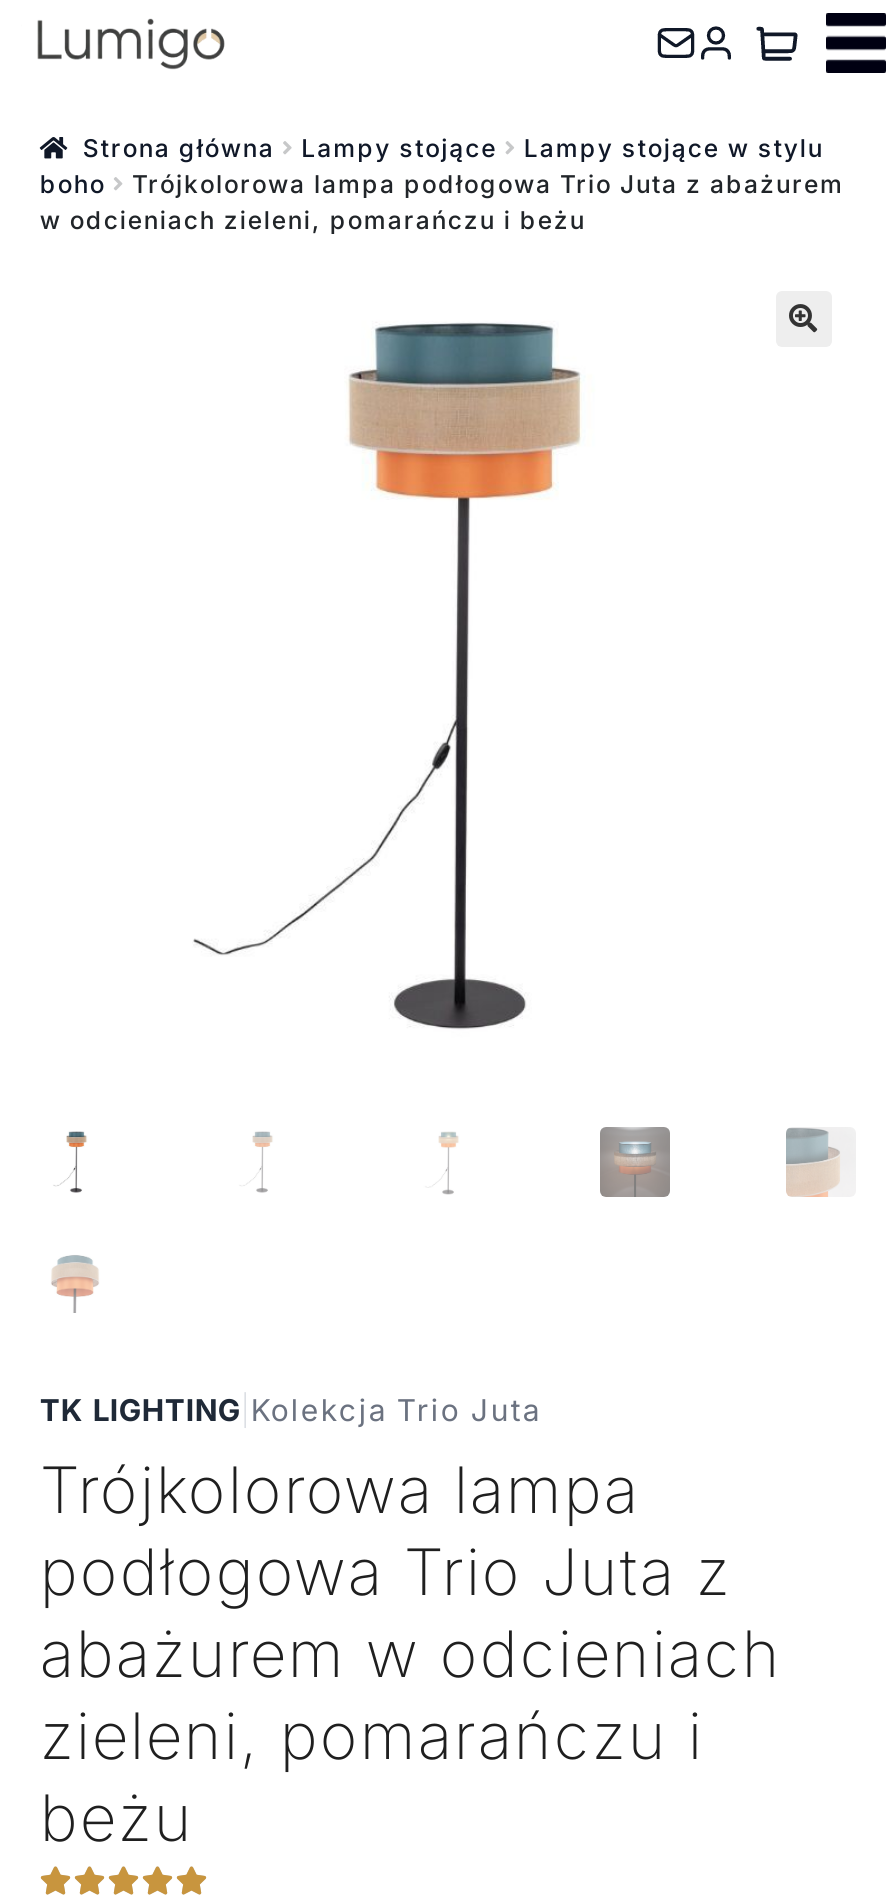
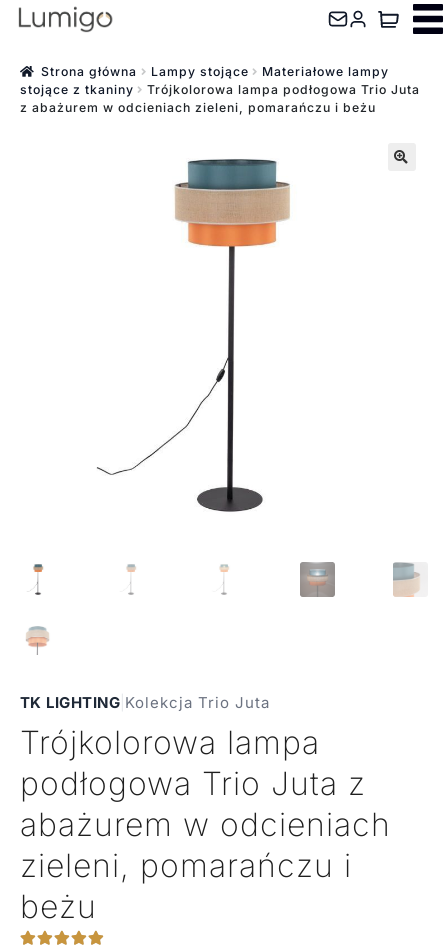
[40,133,844,235] Lampy stojące w stylu | boho | Trójkolorowa lampa podłogowa Trio Juta z abażurem | w odcieniach zieleni, pomarańczu i beżu -> [20,64,420,115] Materiałowe lampy | stojące z tkaniny | Trójkolorowa lampa podłogowa Trio Juta | z abażurem w odcieniach zieleni, pomarańczu i beżu

